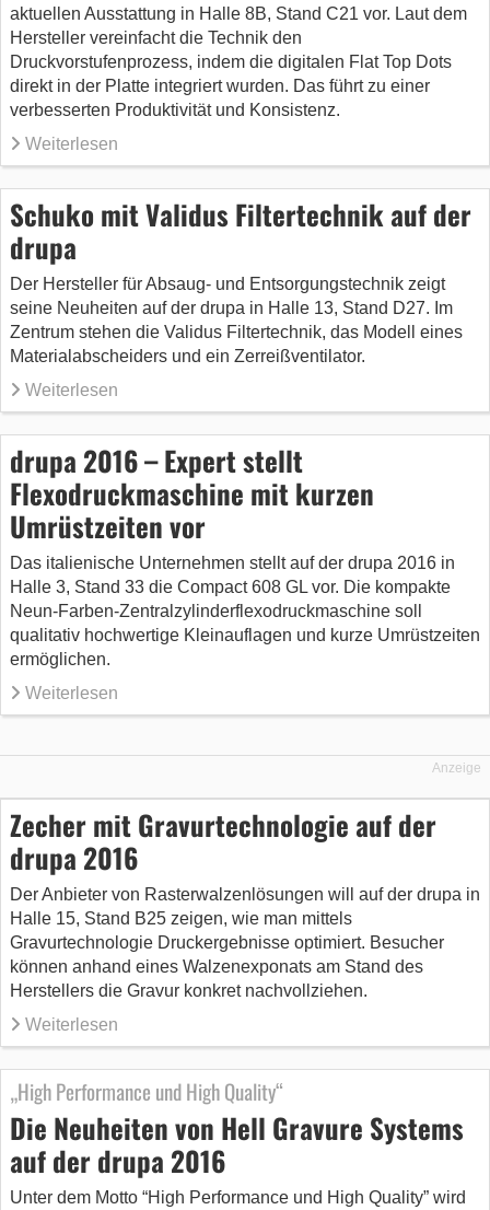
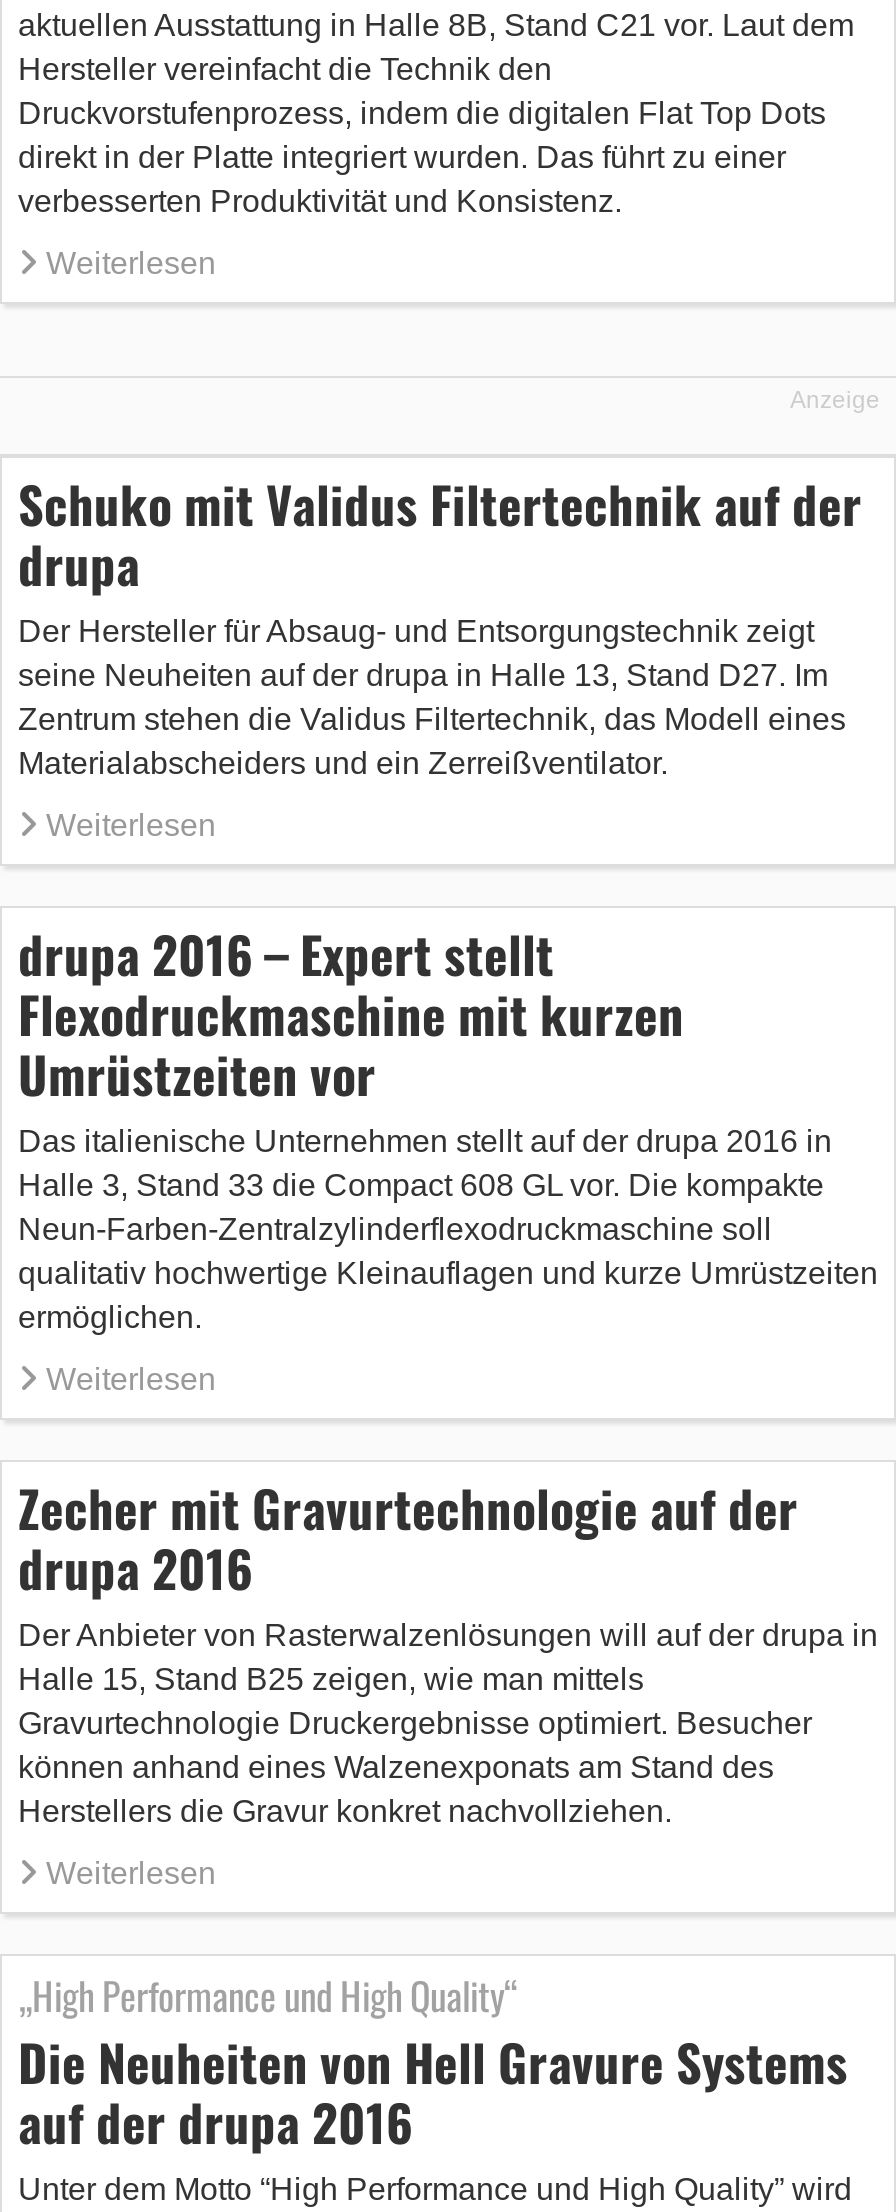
moved [10,194,480,702] -> [18,466,878,1396]: Schuko mit Validus Filtertechnik auf der | drupa | Der Hersteller für Absaug- und Entsorgungstechnik zeigt | ... | ermöglichen. | Weiterlesen
moved [432,760,481,776] -> [790,386,880,414]: Anzeige

